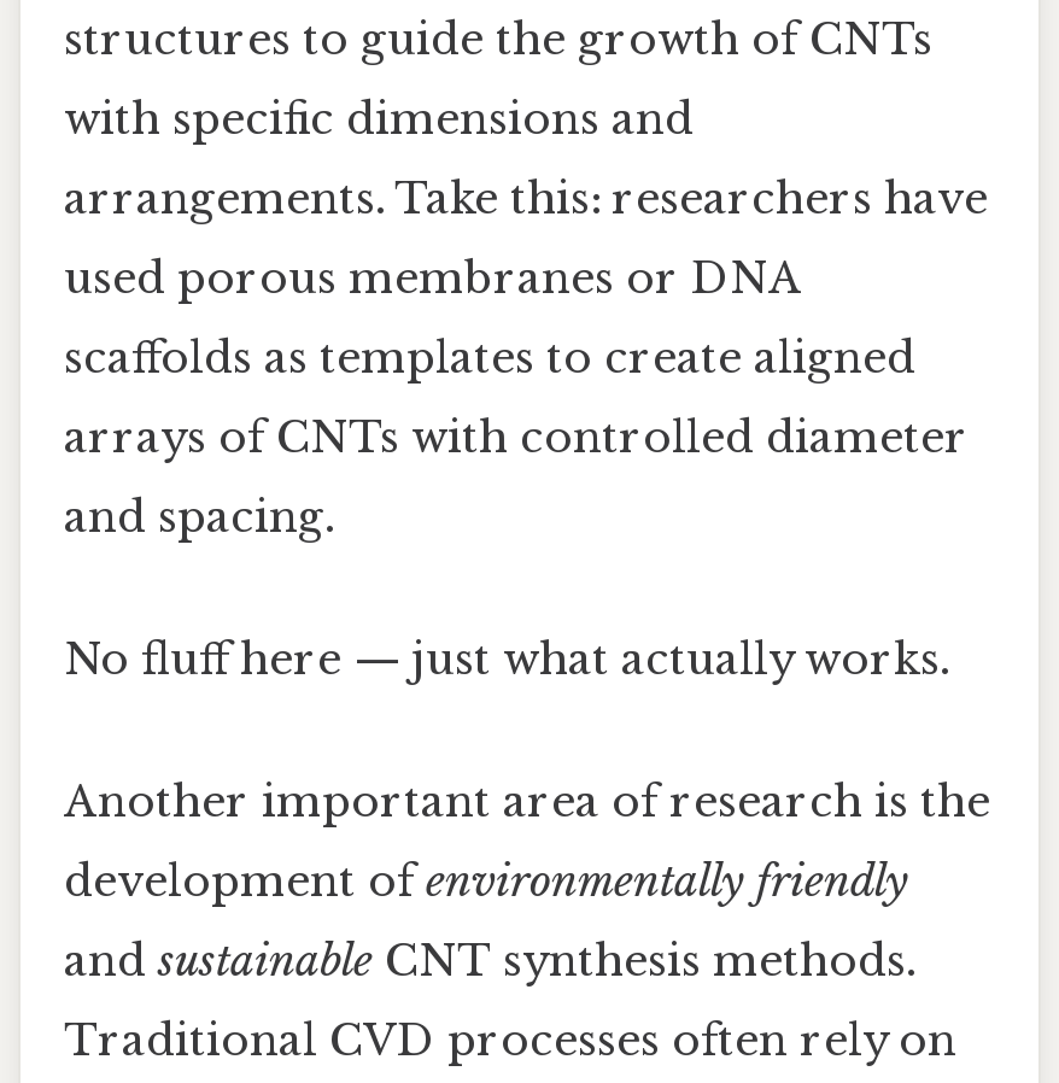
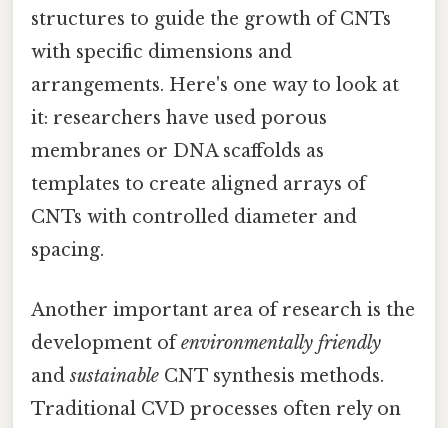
[64,171,988,224] arrangements. Take this: researchers have -> [31,74,399,96] arrangements. Here's one way to look at
[64,251,800,304] used porous membranes or DNA -> [31,107,327,129] it: researchers have used porous
[64,330,915,384] scaffolds as templates to create aligned -> [31,140,324,162] membranes or DNA scaffolds as
[64,410,969,463] arrays of CNTs with controlled diameter -> [31,173,366,195] templates to create aligned arrays of
[64,490,334,543] and spacing. -> [31,206,357,228] CNTs with controlled diameter and
[64,632,949,685] No fluff here — just what actually works. -> [31,239,104,261] spacing.

